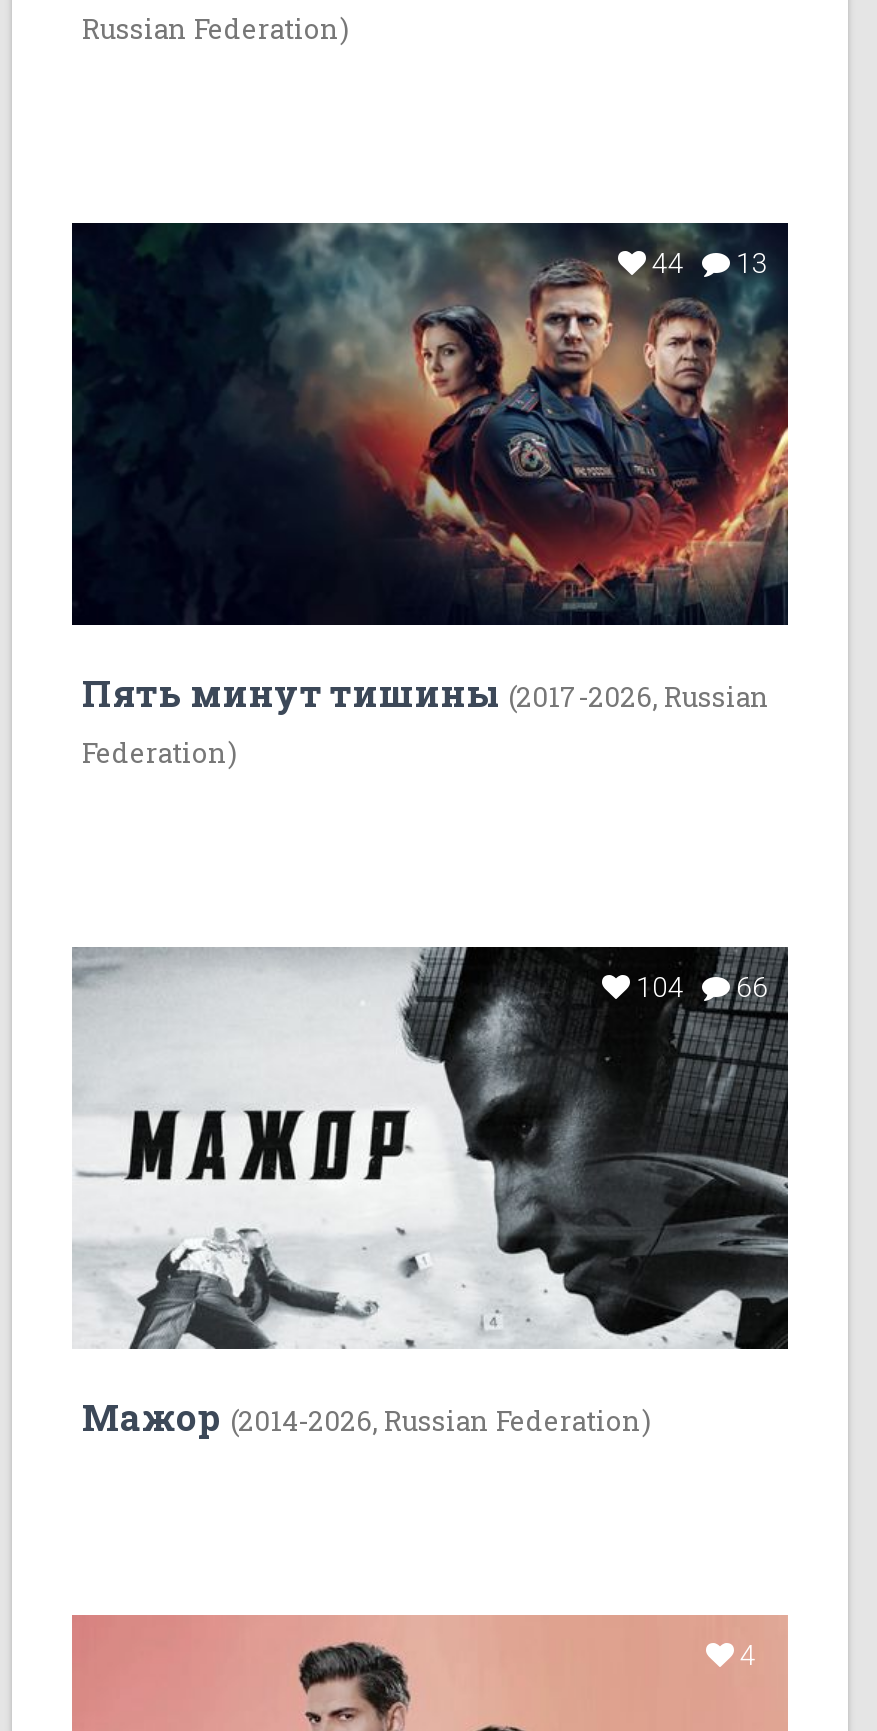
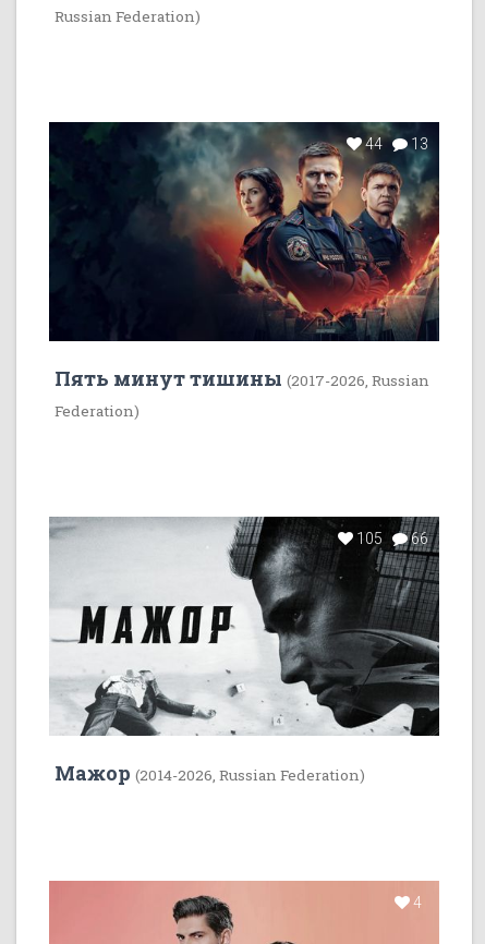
[630,971,768,1003] 104 66 -> [353,530,428,547] 105 66

